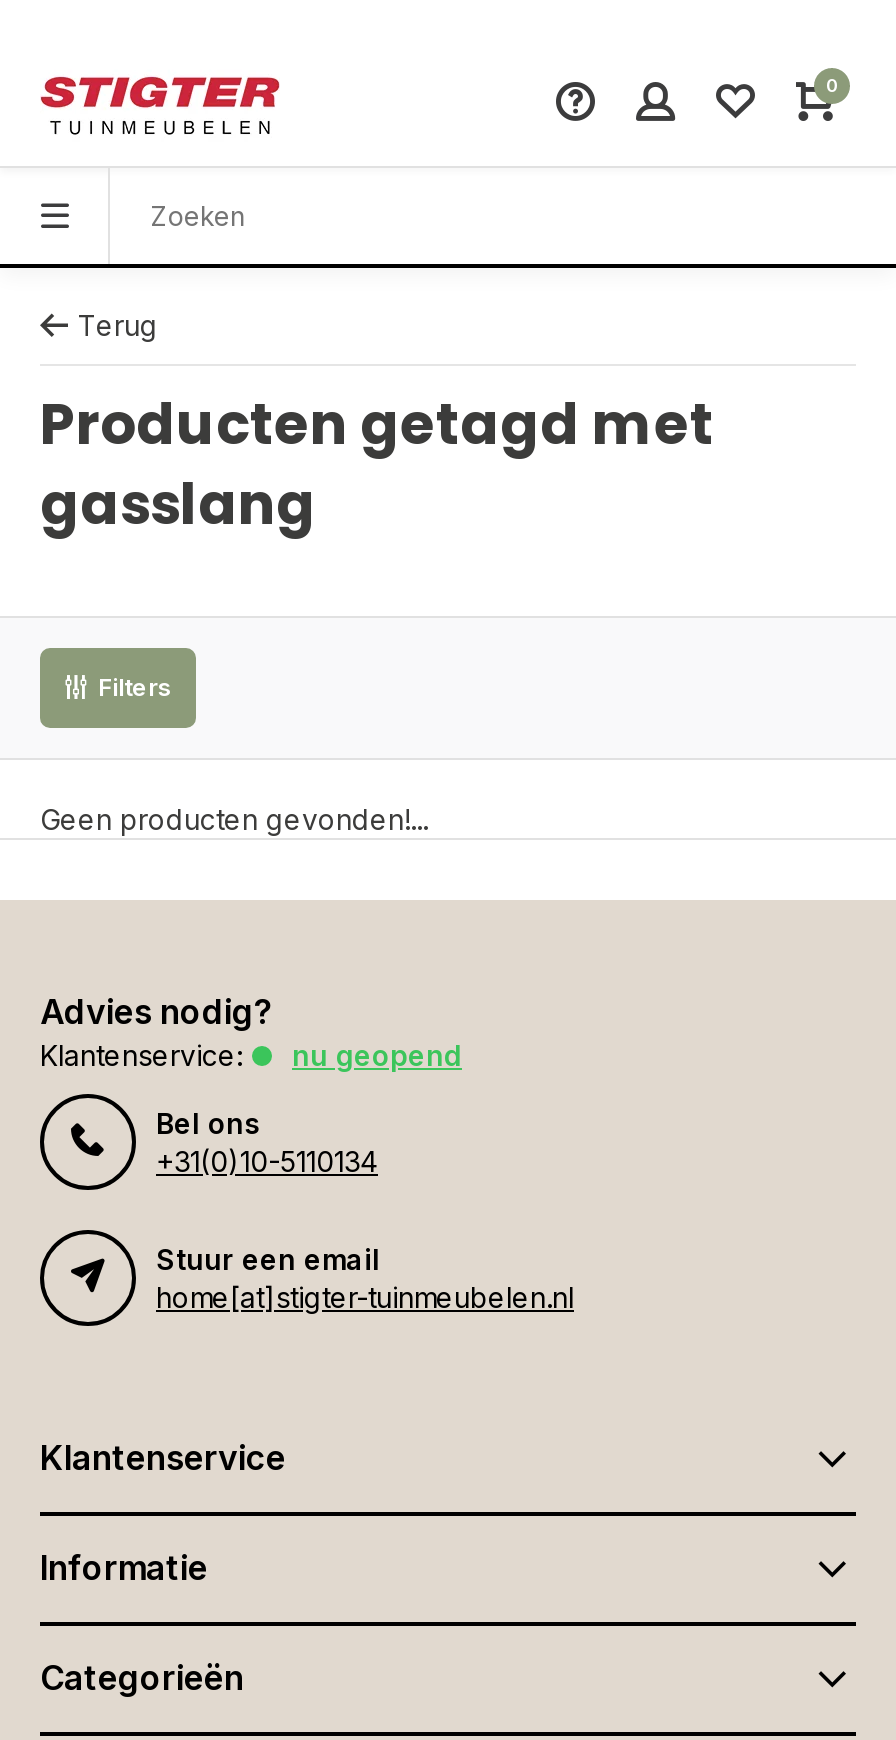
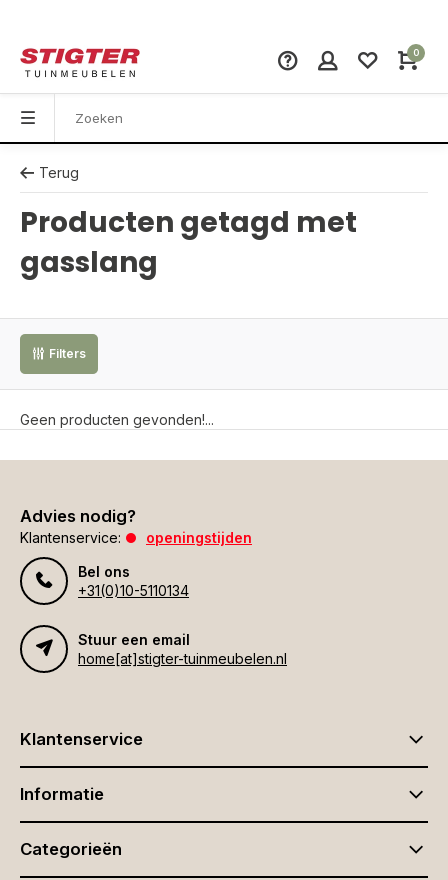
[292,1038,462,1072] nu geopend -> [146,529,252,546] openingstijden

